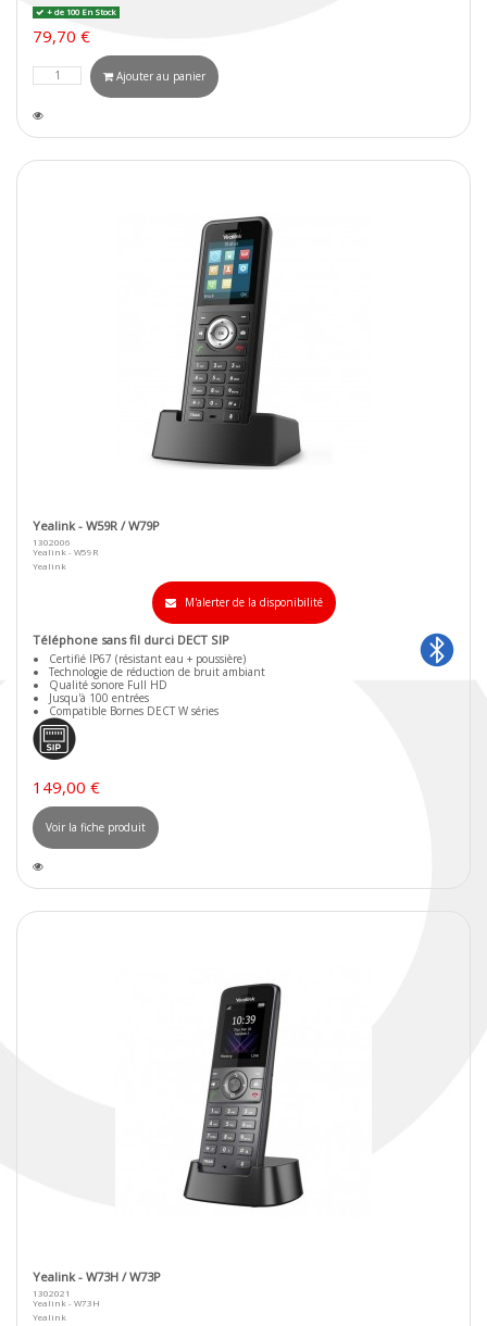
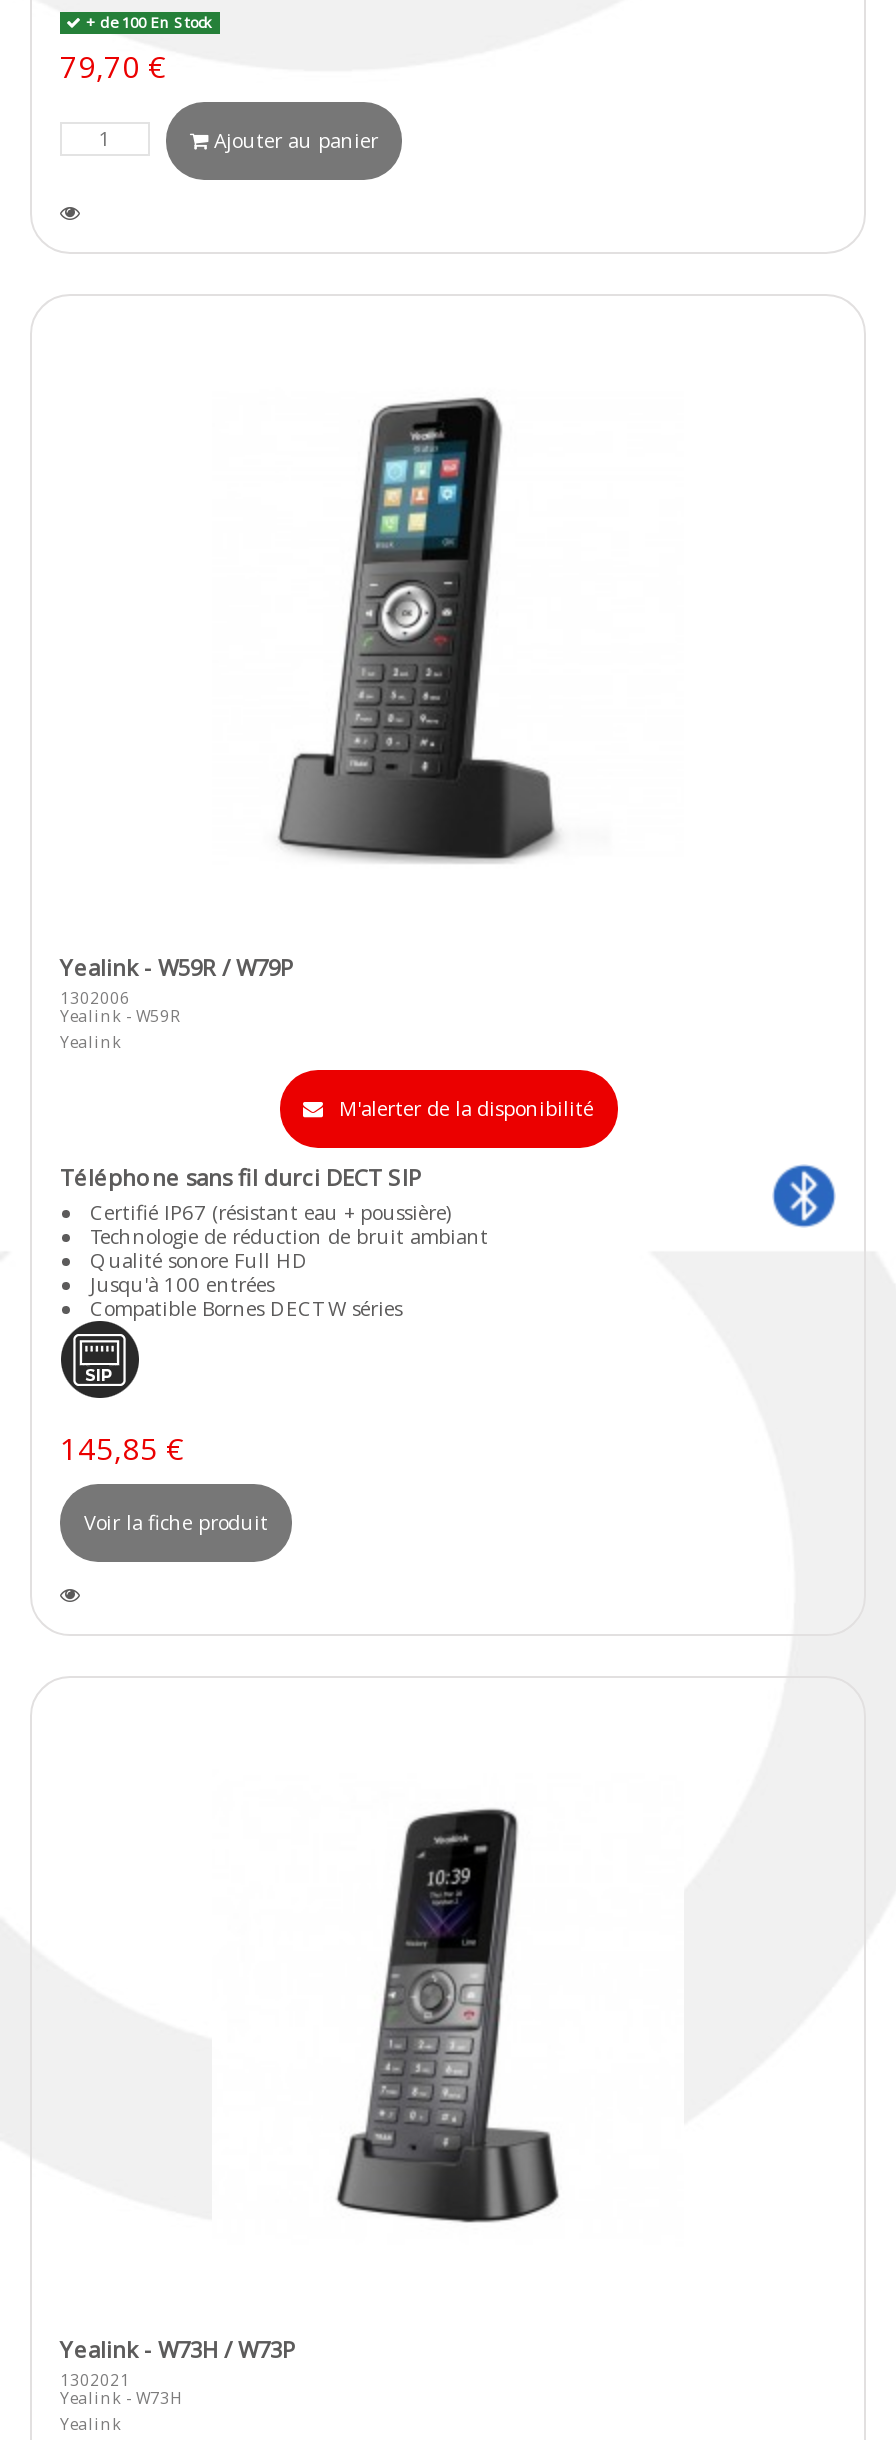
[33,776,100,797] 149,00 € -> [60,1427,184,1467] 145,85 €

